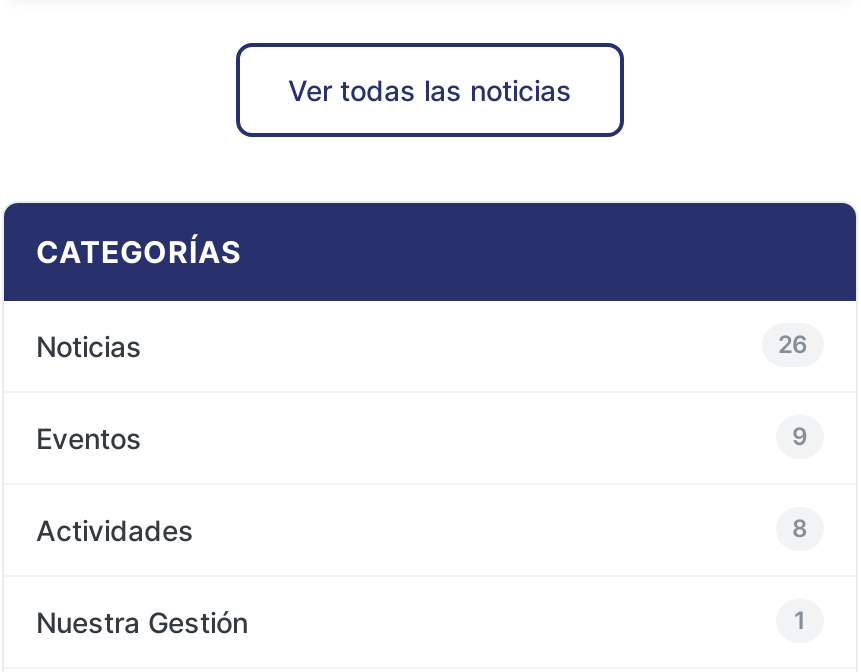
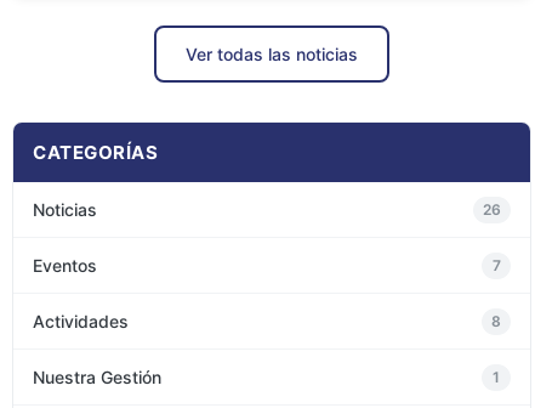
[792,422,808,452] 9 -> [492,256,500,274] 7

